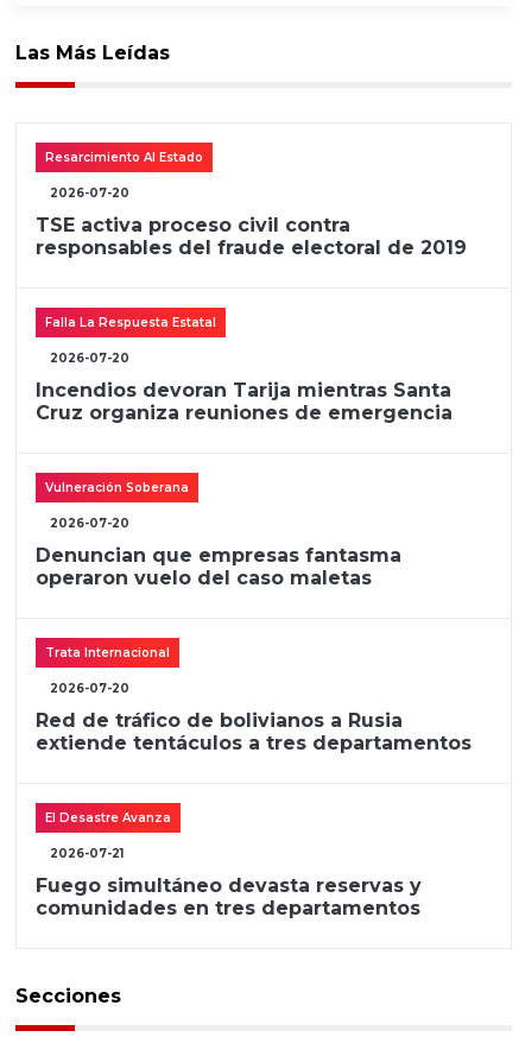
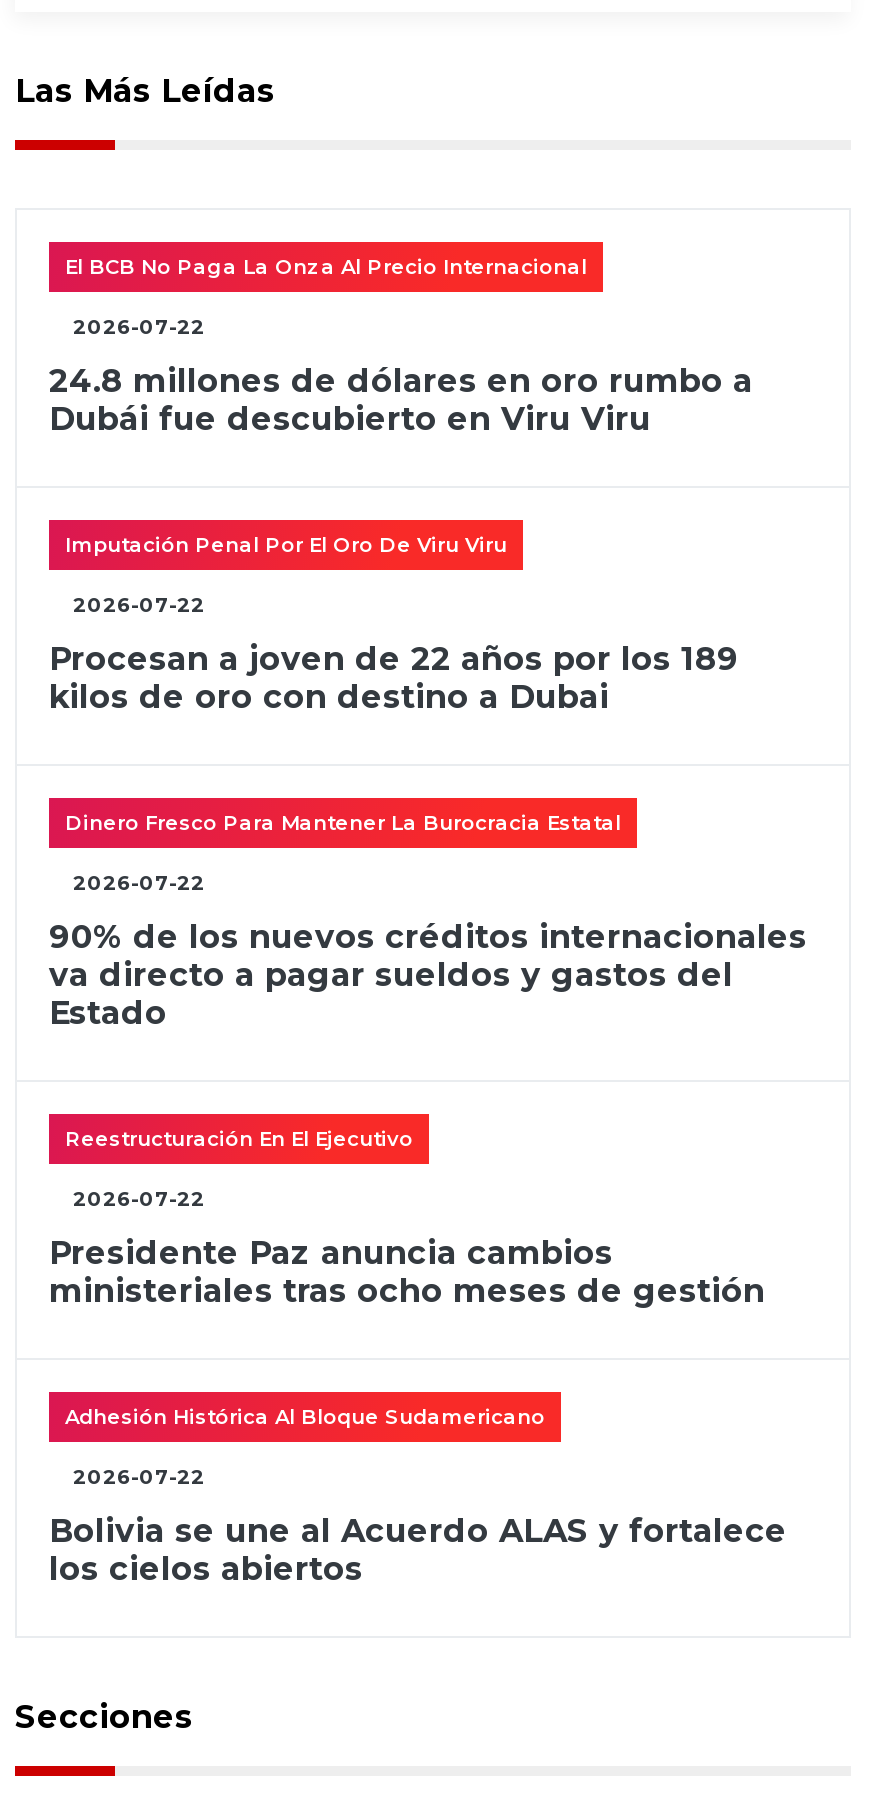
[45,149,203,165] Resarcimiento Al Estado -> [65,253,587,279] El BCB No Paga La Onza Al Precio Internacional
[50,185,129,200] 2026-07-20 -> [73,313,205,339] 2026-07-22
[36,213,467,259] TSE activa proceso civil contra | responsables del fraude electoral de 2019 -> [49,361,753,437] 24.8 millones de dólares en oro rumbo a | Dubái fue descubierto en Viru Viru
[45,314,216,330] Falla La Respuesta Estatal -> [65,531,507,557] Imputación Penal Por El Oro De Viru Viru
[50,350,129,366] 2026-07-20 -> [73,591,205,617] 2026-07-22
[36,379,452,424] Incendios devoran Tarija mientras Santa | Cruz organiza reuniones de emergencia -> [49,639,739,715] Procesan a joven de 22 años por los 189 | kilos de oro con destino a Dubai
[45,480,189,495] Vulneración Soberana -> [65,809,621,835] Dinero Fresco Para Mantener La Burocracia Estatal
[50,515,129,531] 2026-07-20 -> [73,869,205,895] 2026-07-22
[36,544,401,589] Denuncian que empresas fantasma | operaron vuelo del caso maletas -> [49,917,807,1031] 90% de los nuevos créditos internacionales | va directo a pagar sueldos y gastos del | Estado
[45,645,170,660] Trata Internacional -> [65,1125,413,1151] Reestructuración En El Ejecutivo
[50,680,129,696] 2026-07-20 -> [73,1185,205,1211] 2026-07-22
[36,709,471,754] Red de tráfico de bolivianos a Rusia | extiende tentáculos a tres departamentos -> [49,1233,765,1309] Presidente Paz anuncia cambios | ministeriales tras ocho meses de gestión
[45,810,171,825] El Desastre Avanza -> [65,1403,545,1429] Adhesión Histórica Al Bloque Sudamericano
[50,845,124,861] 2026-07-21 -> [73,1463,205,1489] 2026-07-22
[36,874,422,919] Fuego simultáneo devasta reservas y | comunidades en tres departamentos -> [49,1511,787,1587] Bolivia se une al Acuerdo ALAS y fortalece | los cielos abiertos

